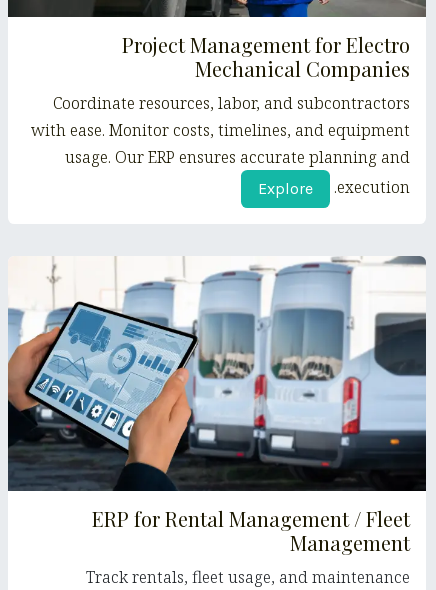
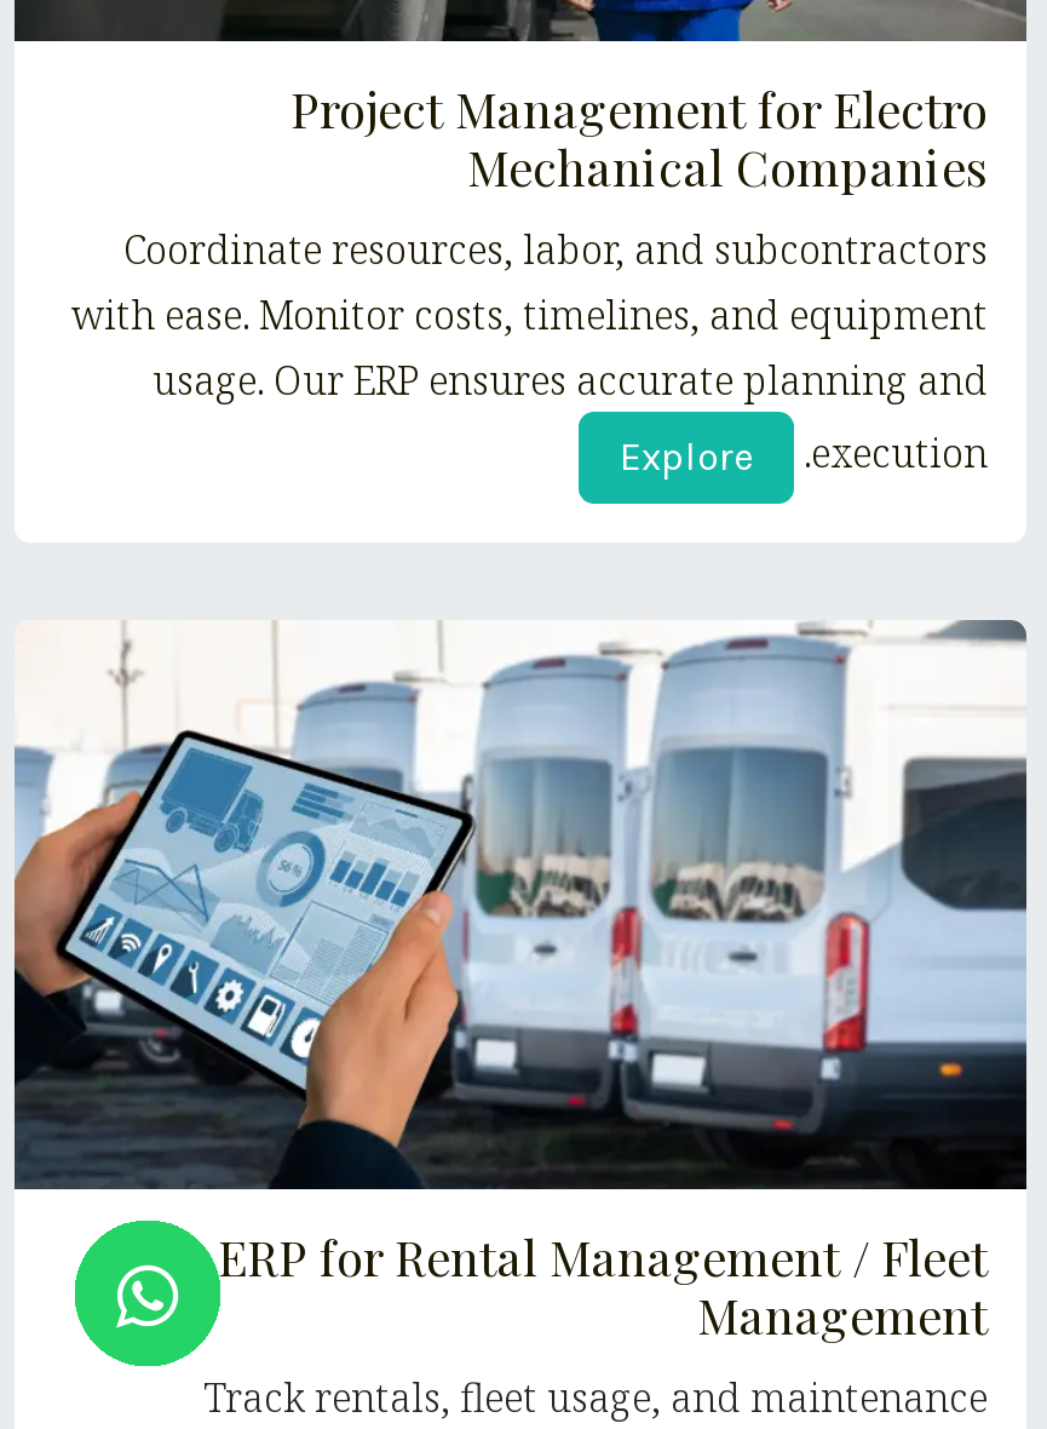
none -> [73,1218,223,1368] [image]

